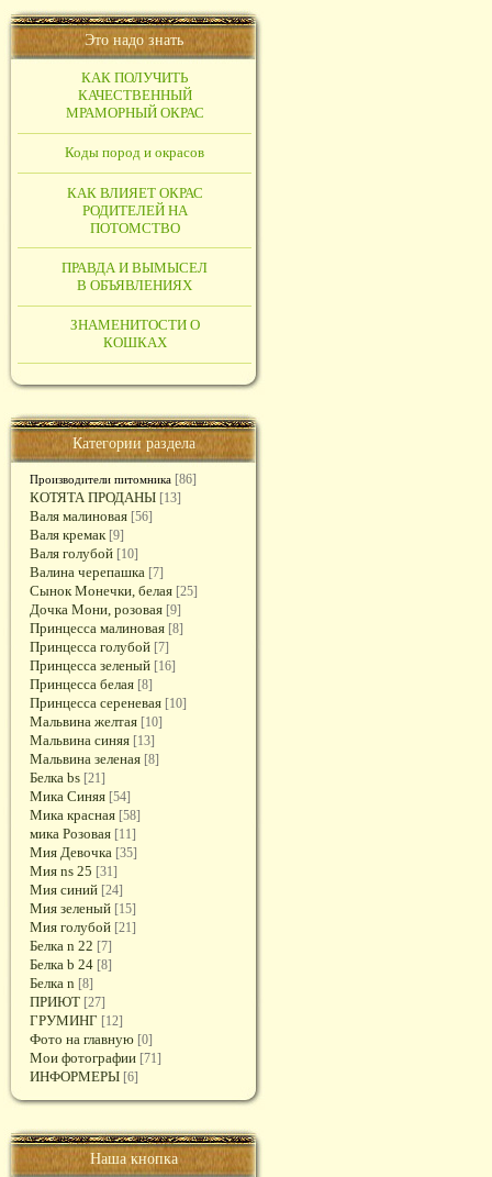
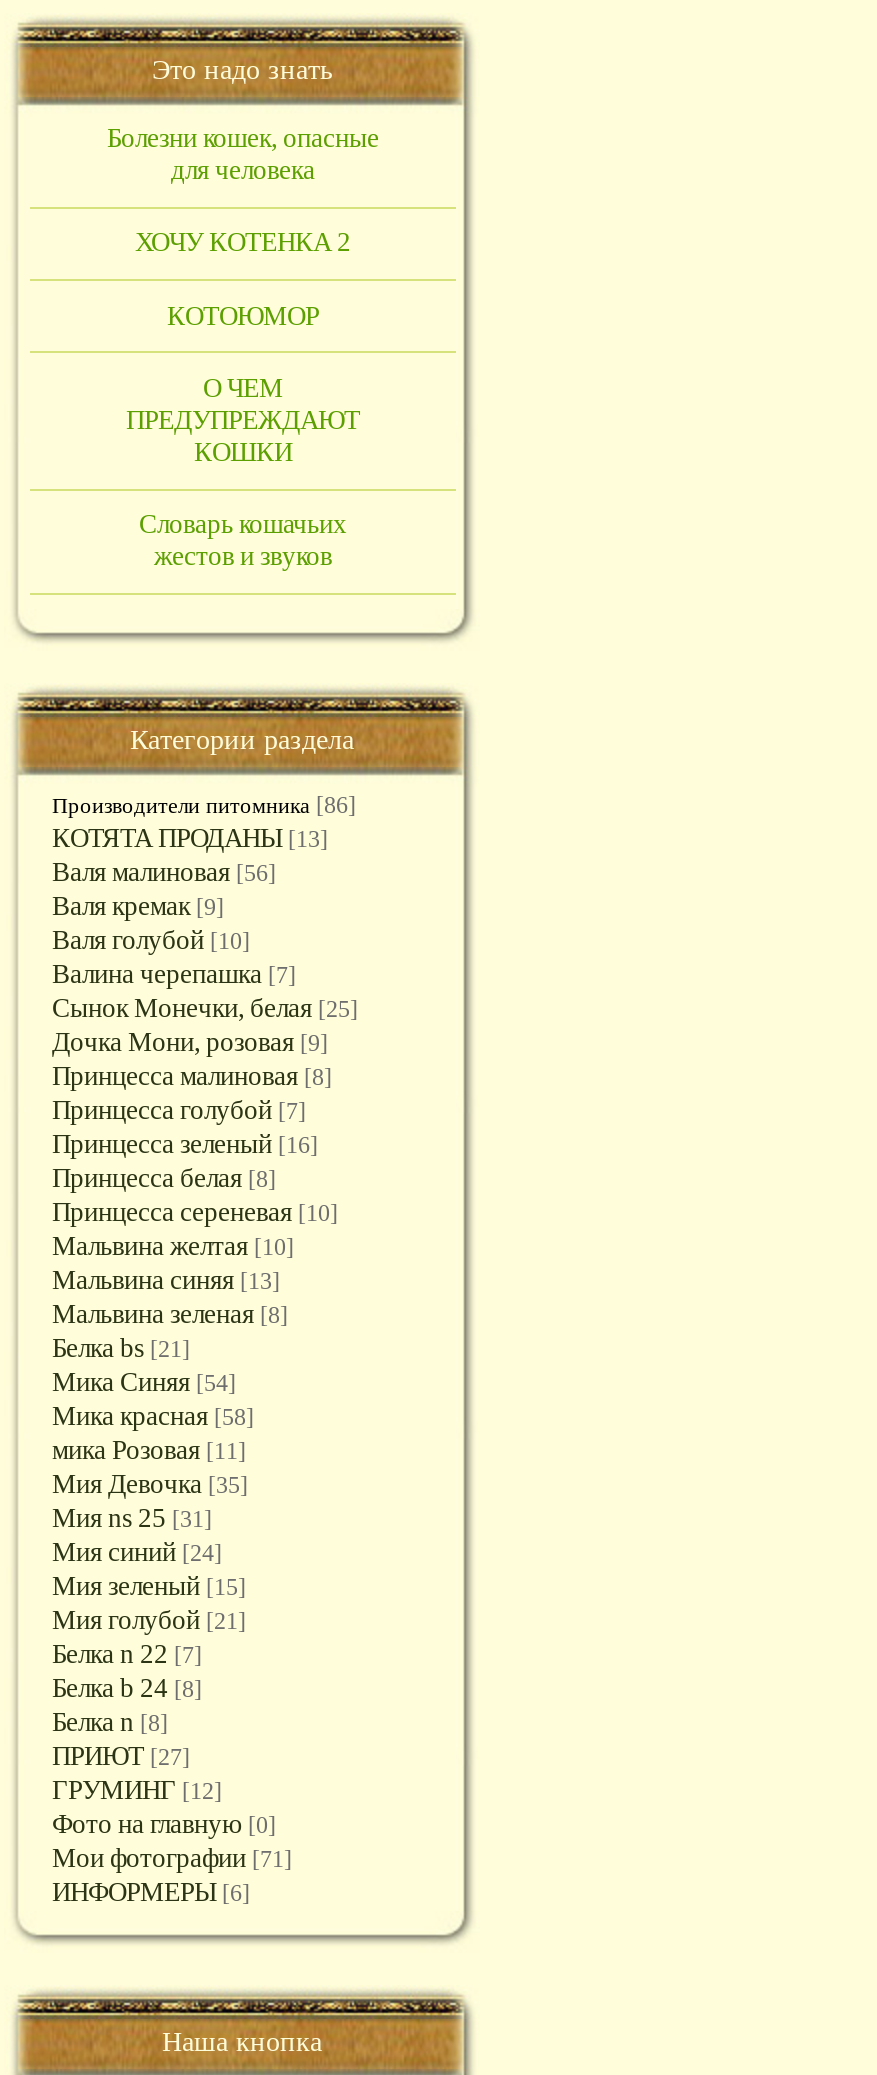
[65,69,204,121] КАК ПОЛУЧИТЬ | КАЧЕСТВЕННЫЙ | МРАМОРНЫЙ ОКРАС -> [107,123,379,185] Болезни кошек, опасные | для человека
[65,144,204,161] Коды пород и окрасов -> [135,228,351,258] ХОЧУ КОТЕНКА 2
[66,184,203,236] КАК ВЛИЯЕТ ОКРАС | РОДИТЕЛЕЙ НА | ПОТОМСТВО -> [167,300,319,330] КОТОЮМОР
[62,259,208,293] ПРАВДА И ВЫМЫСЕЛ | В ОБЪЯВЛЕНИЯХ -> [126,373,360,467] О ЧЕМ | ПРЕДУПРЕЖДАЮТ | КОШКИ
[70,317,199,351] ЗНАМЕНИТОСТИ О | КОШКАХ -> [139,509,347,571] Словарь кошачьих | жестов и звуков

